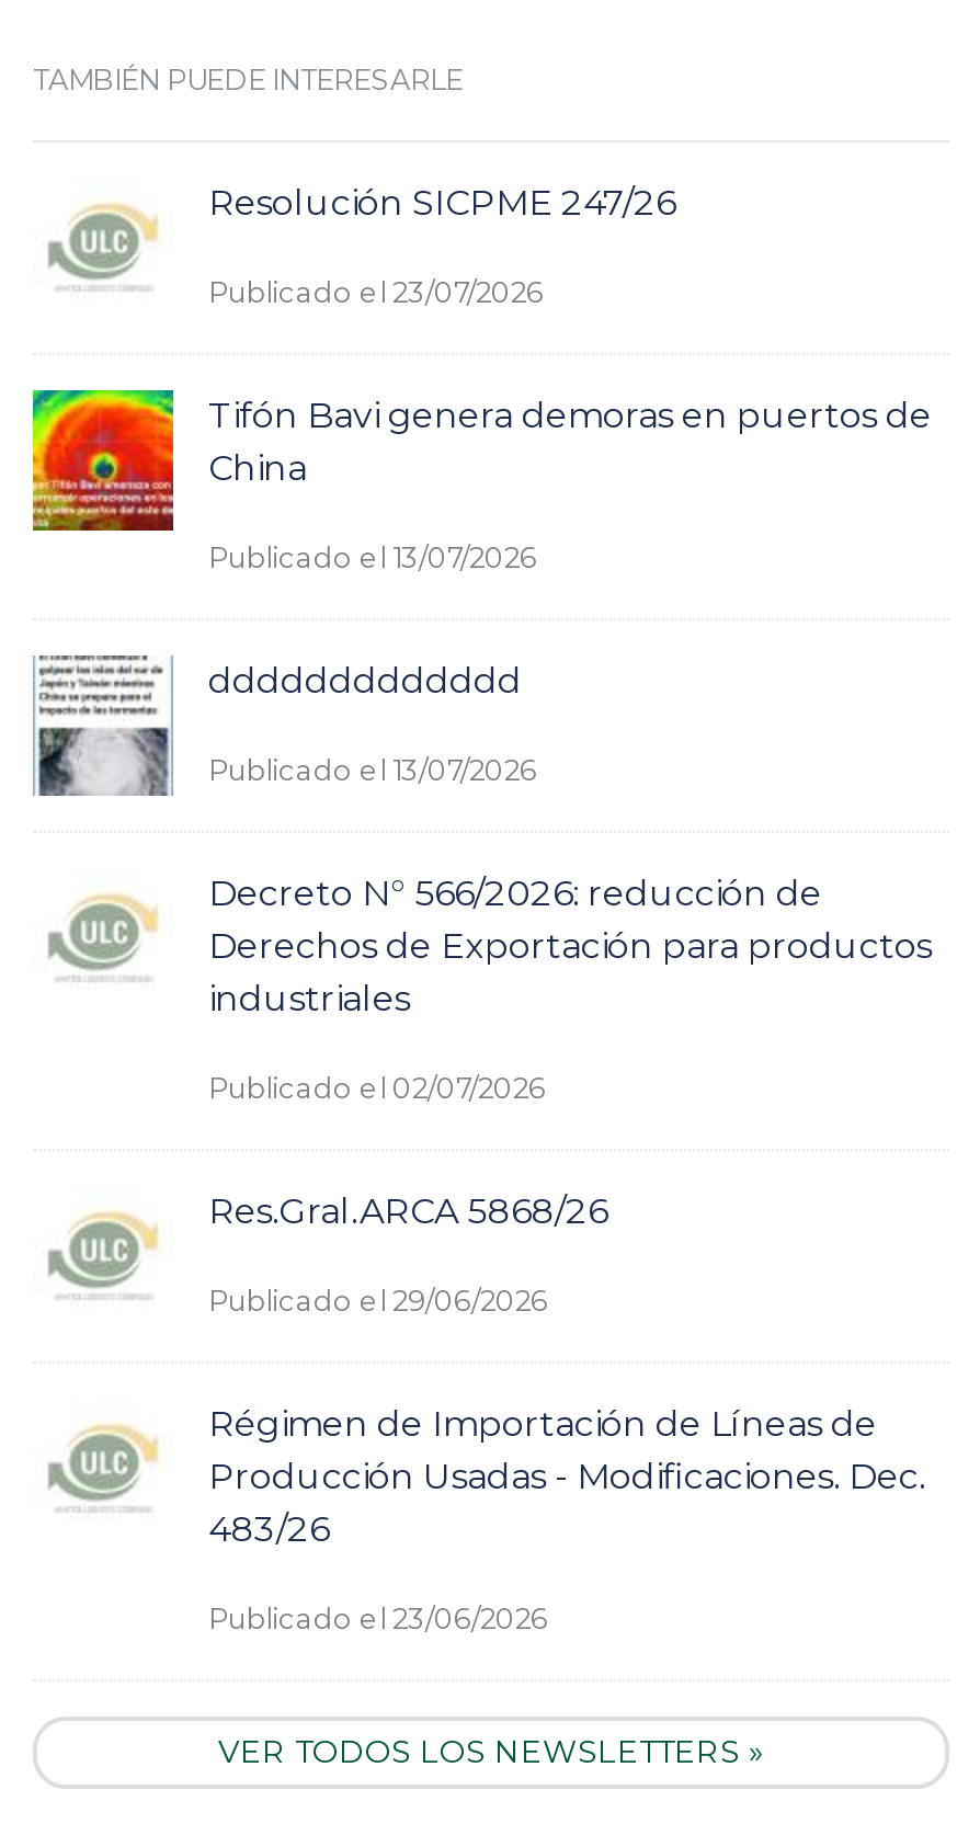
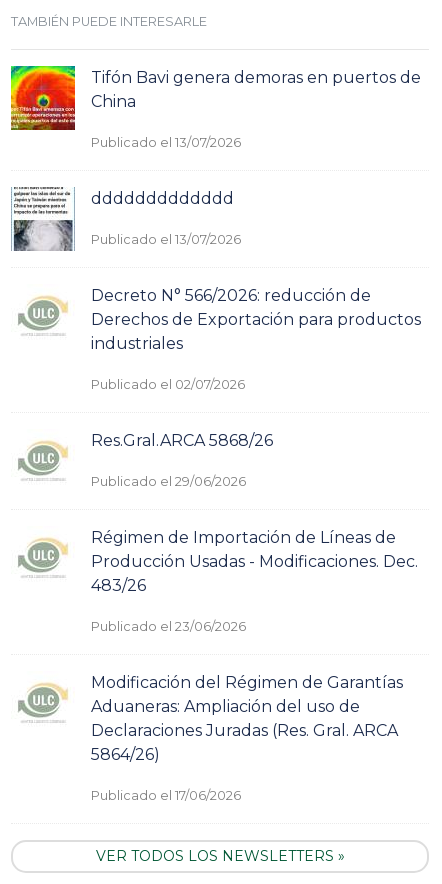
[208,182,675,309] Resolución SICPME 247/26 | Publicado el 23/07/2026 -> none
moved [46,202,160,289] -> [17,682,69,723]: [image]
moved [29,386,932,1635] -> [9,64,421,634]: [image] | Tifón Bavi genera demoras en puertos de | China | ... | 483/26 | Publicado el 23/06/2026
none -> [91,673,403,803] Modificación del Régimen de Garantías | Aduaneras: Ampliación del uso de | Declaraciones Juradas (Res. Gral. ARCA | 5864/26) | Publicado el 17/06/2026

